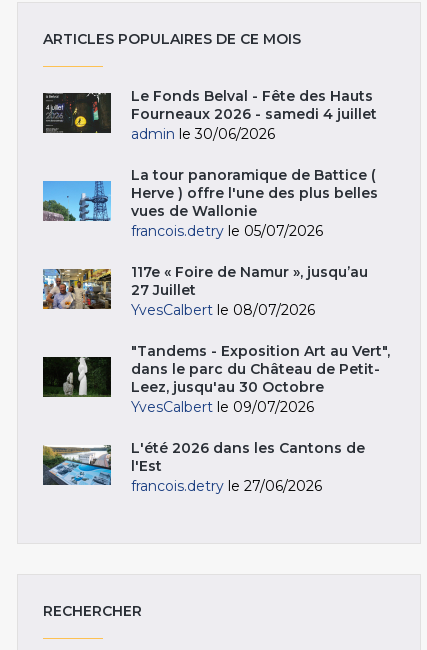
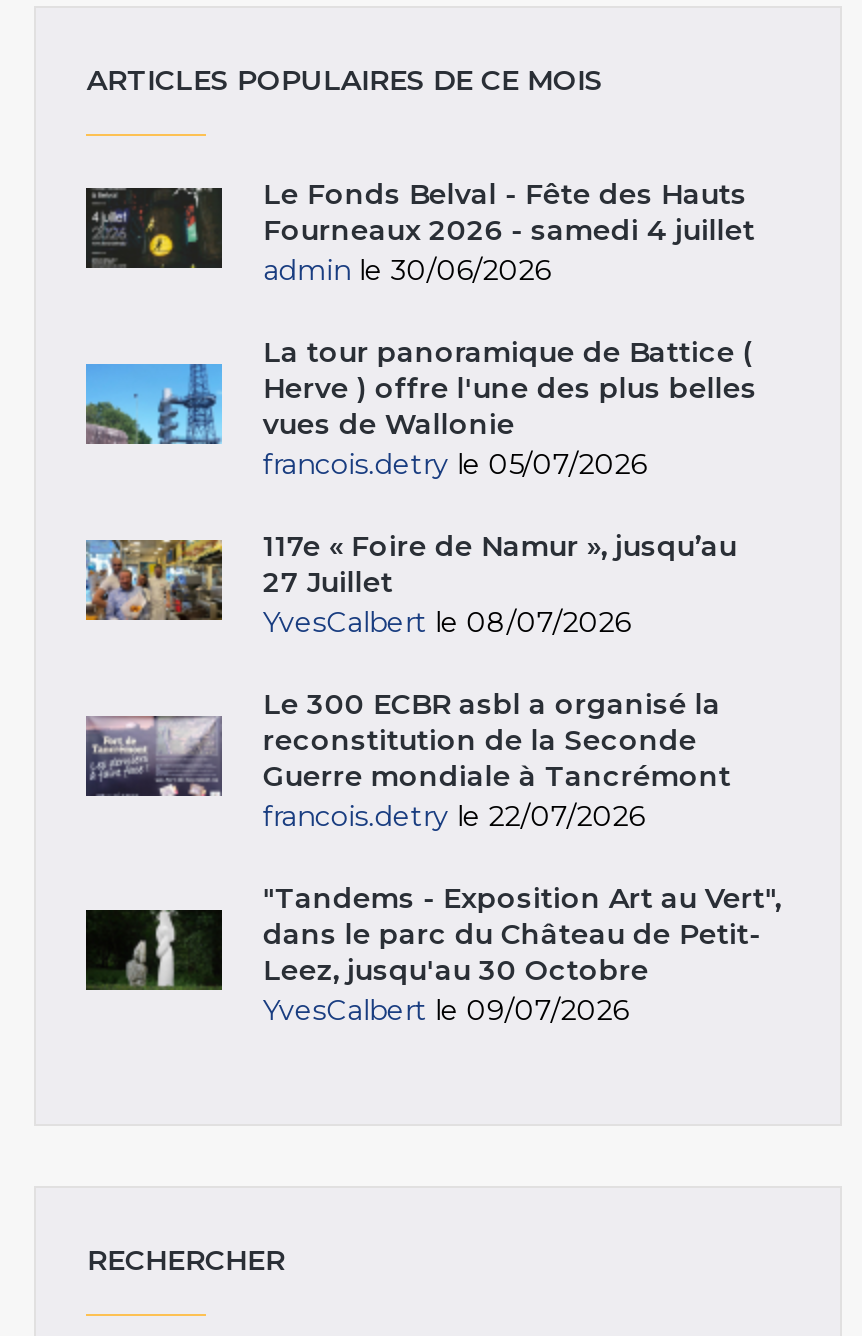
none -> [86,685,731,833] [image] | Le 300 ECBR asbl a organisé la | reconstitution de la Seconde | Guerre mondiale à Tancrémont | francois.detry le 22/07/2026
moved [43,342,390,416] -> [86,879,781,1027]: [image] | "Tandems - Exposition Art au Vert", | dans le parc du Château de Petit- | Leez, jusqu'au 30 Octobre | YvesCalbert le 09/07/2026
[42,439,365,495] [image] | L'été 2026 dans les Cantons de | l'Est | francois.detry le 27/06/2026 -> none

